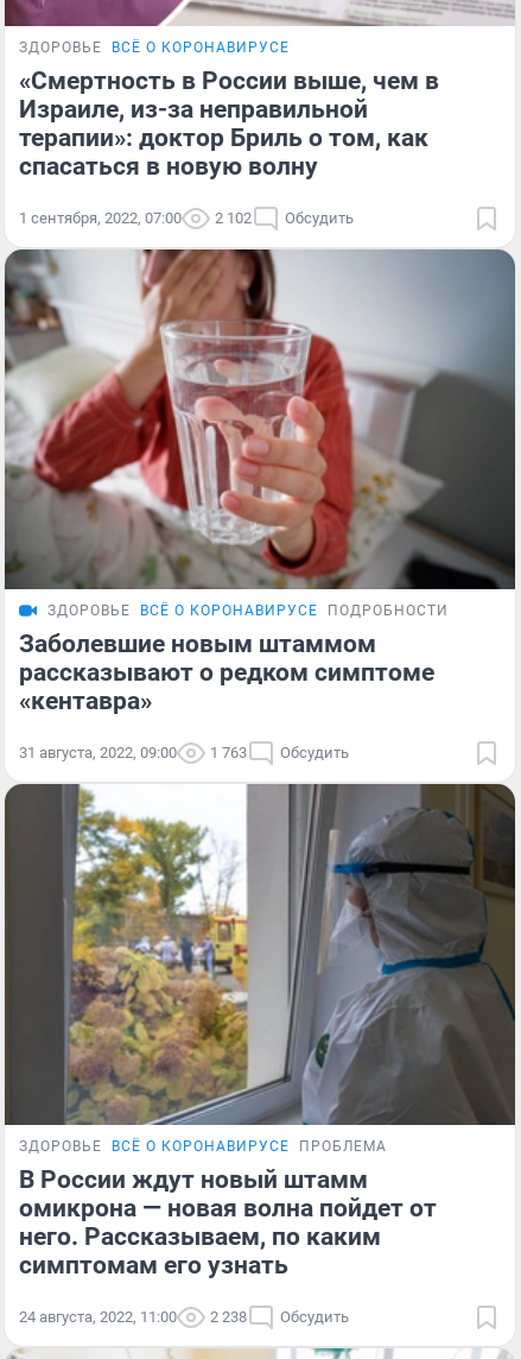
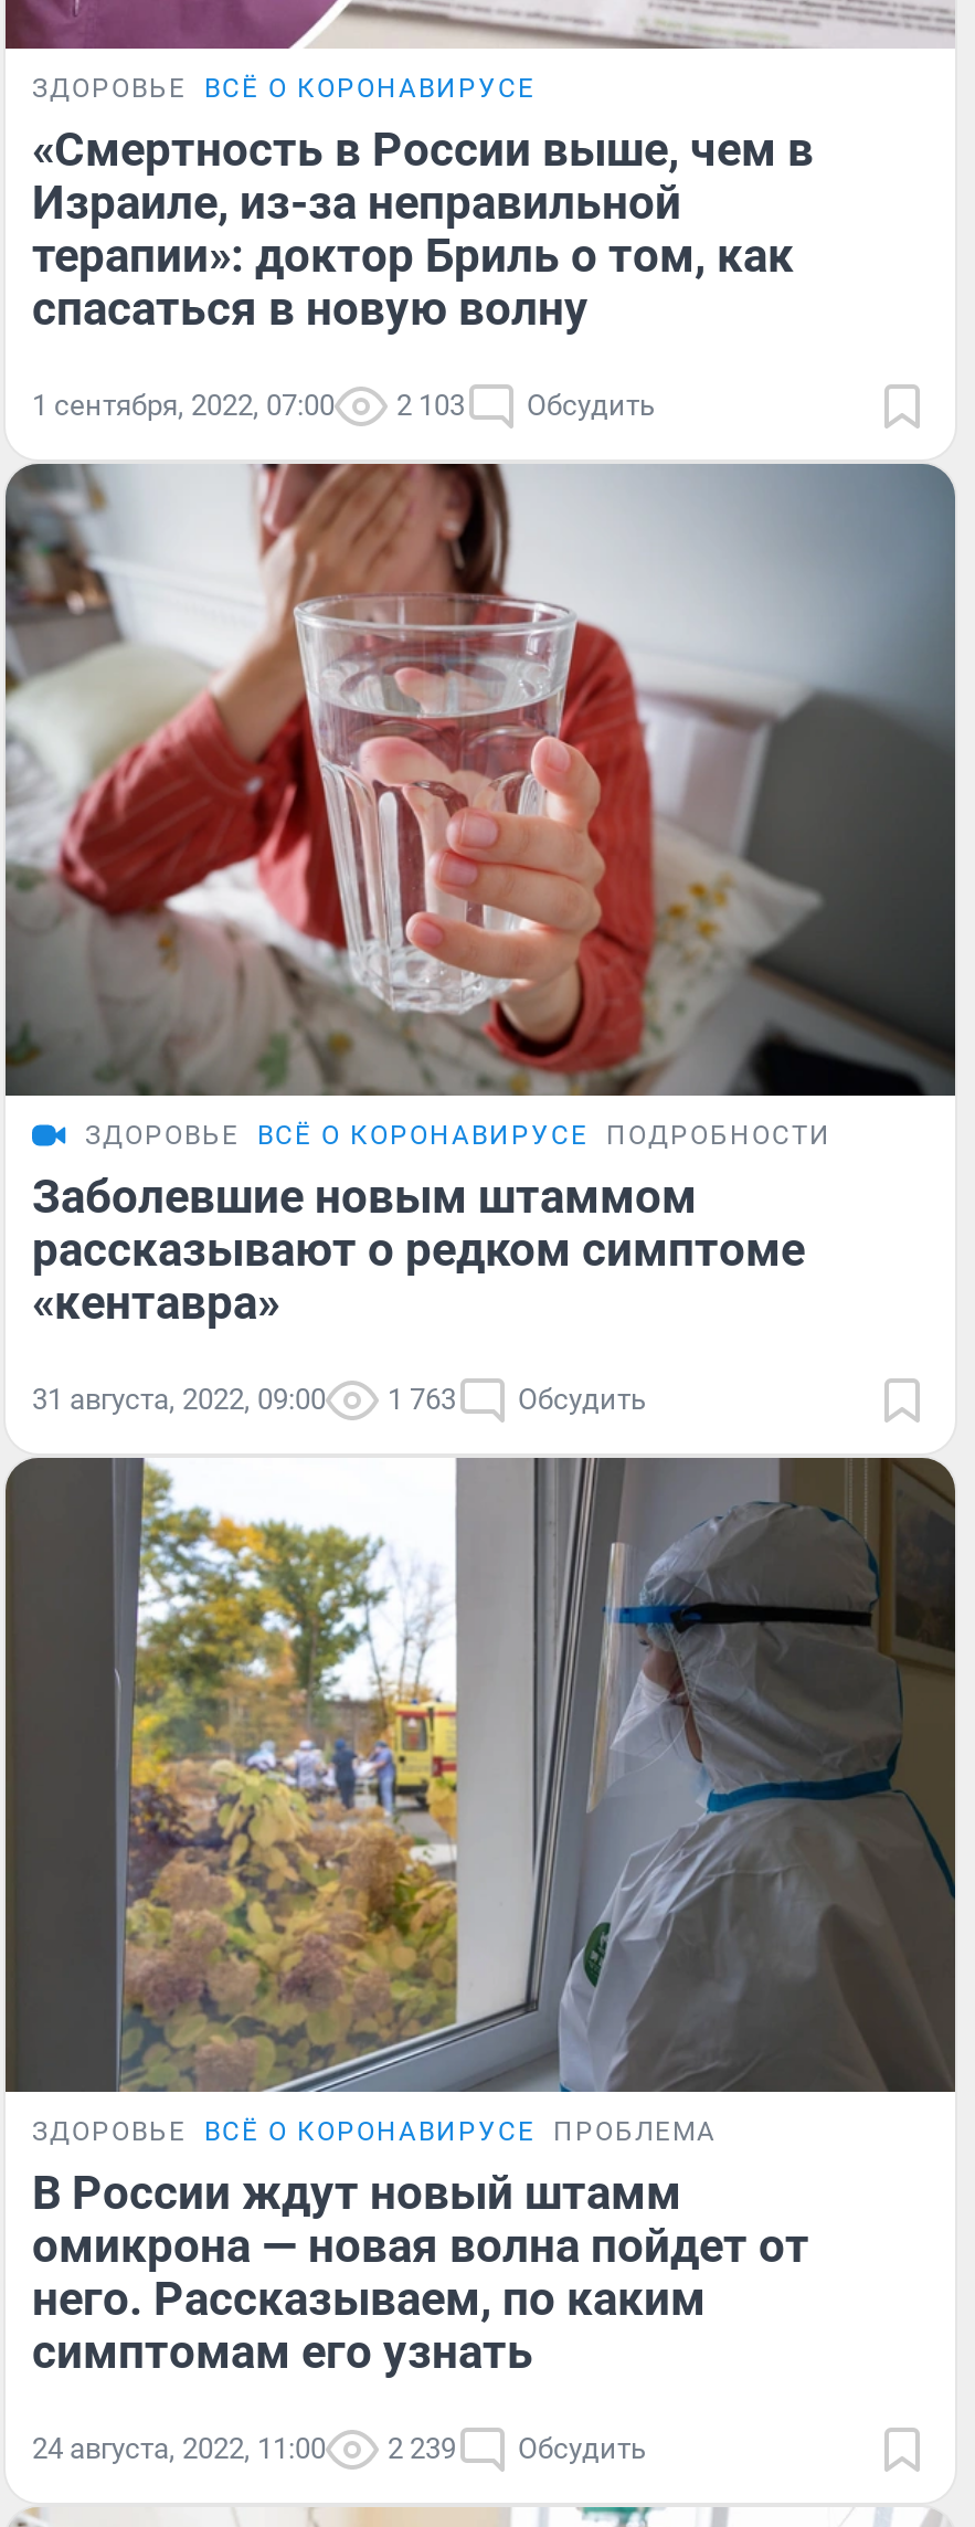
[19,209,354,226] 1 сентября, 2022, 07:00 2 102 Обсудить -> [32,388,655,421] 1 сентября, 2022, 07:00 2 103 Обсудить
[19,1308,349,1326] 24 августа, 2022, 11:00 2 238 Обсудить -> [32,2432,646,2465] 24 августа, 2022, 11:00 2 239 Обсудить

